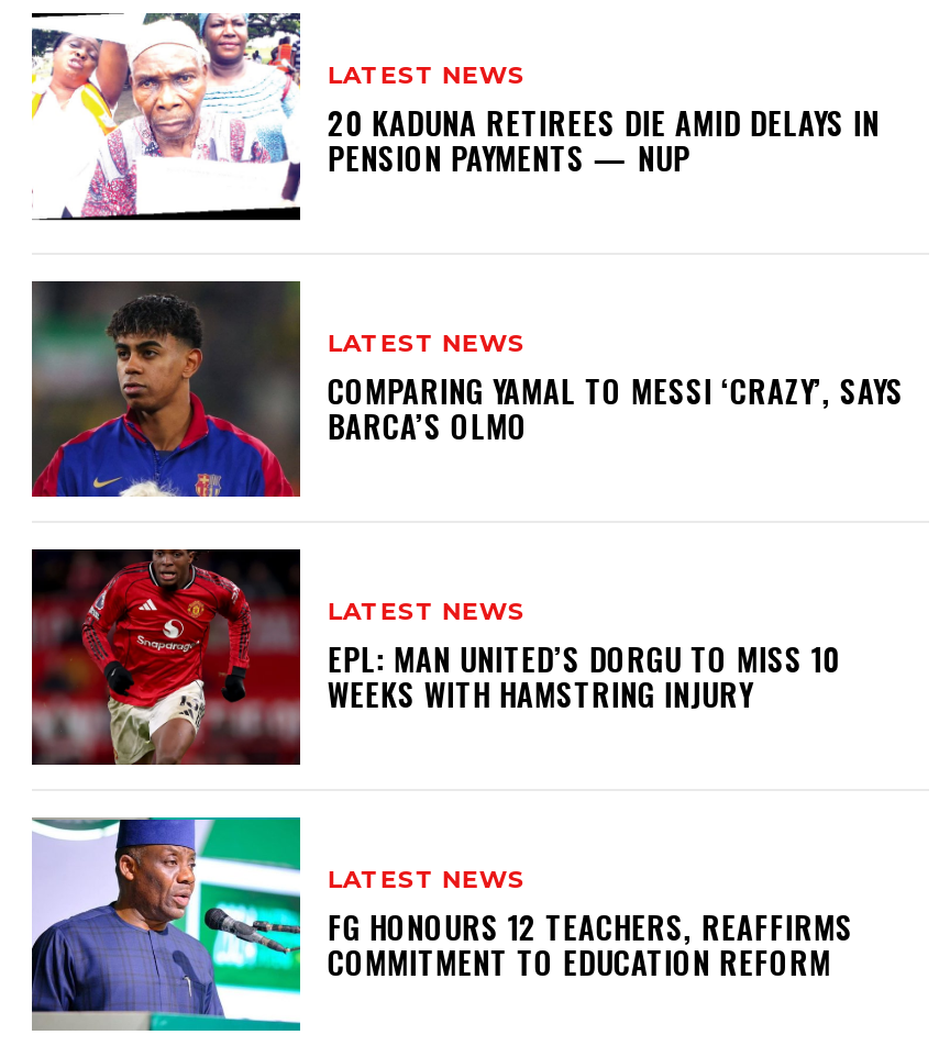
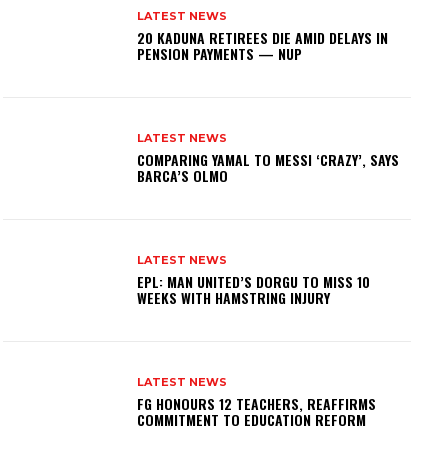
[30,11,302,222] [image] -> none
[30,279,302,499] [image] -> none
[30,547,302,767] [image] -> none
[30,815,302,1033] [image] -> none

